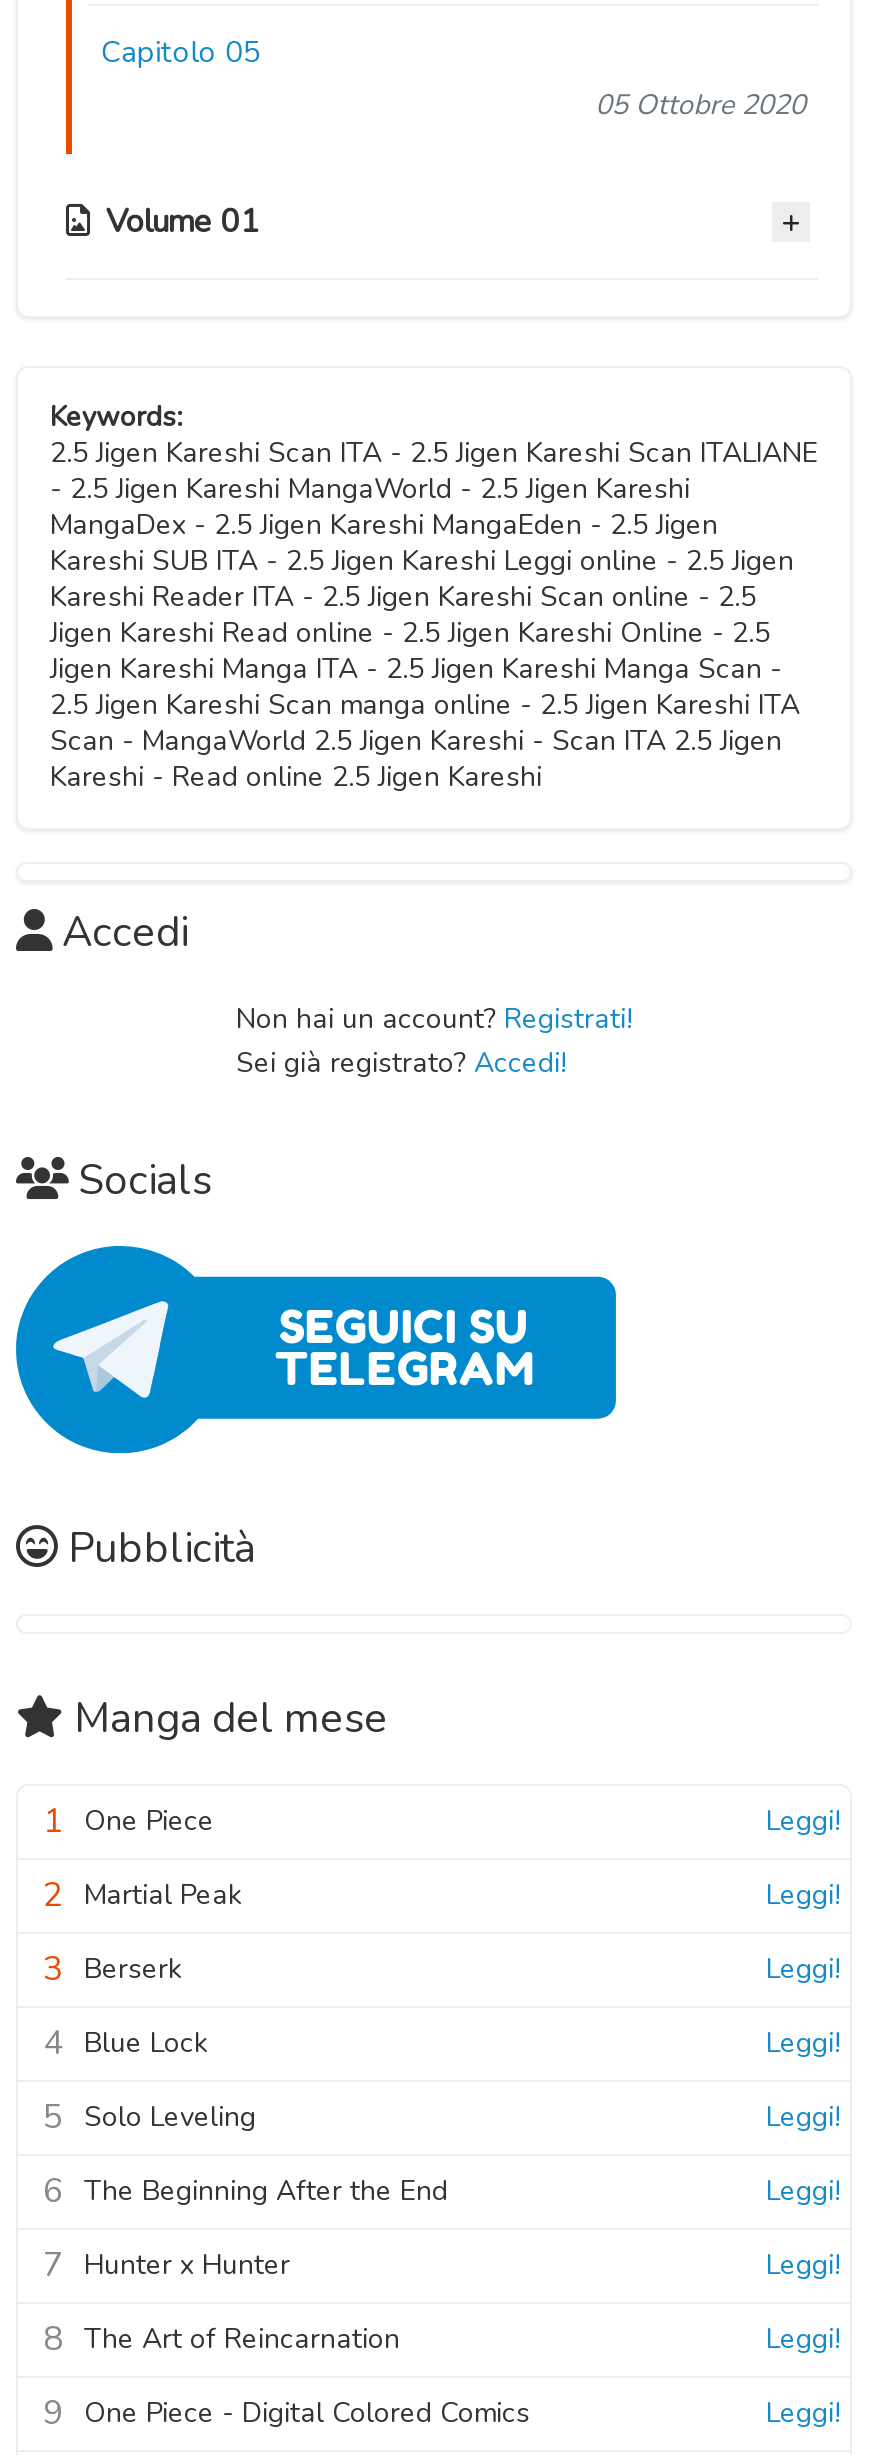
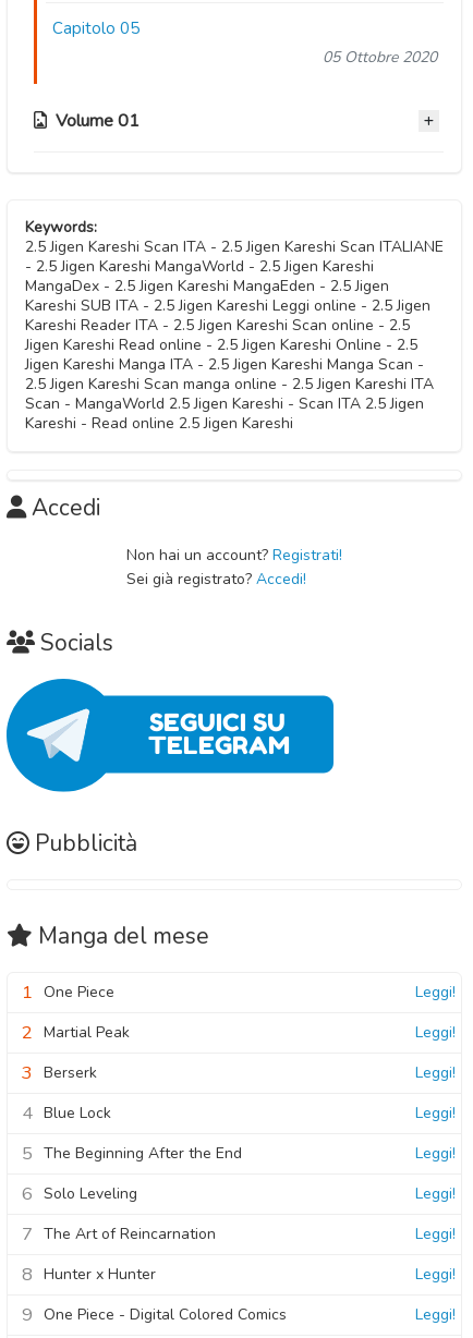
[43,2094,256,2140] 5 Solo Leveling -> [21,1141,242,1166] 5 The Beginning After the End
[43,2168,448,2214] 6 The Beginning After the End -> [21,1181,137,1206] 6 Solo Leveling
[43,2242,290,2288] 7 Hunter x Hunter -> [21,1222,216,1247] 7 The Art of Reincarnation
[43,2316,400,2362] 8 The Art of Reincarnation -> [21,1262,156,1287] 8 Hunter x Hunter

